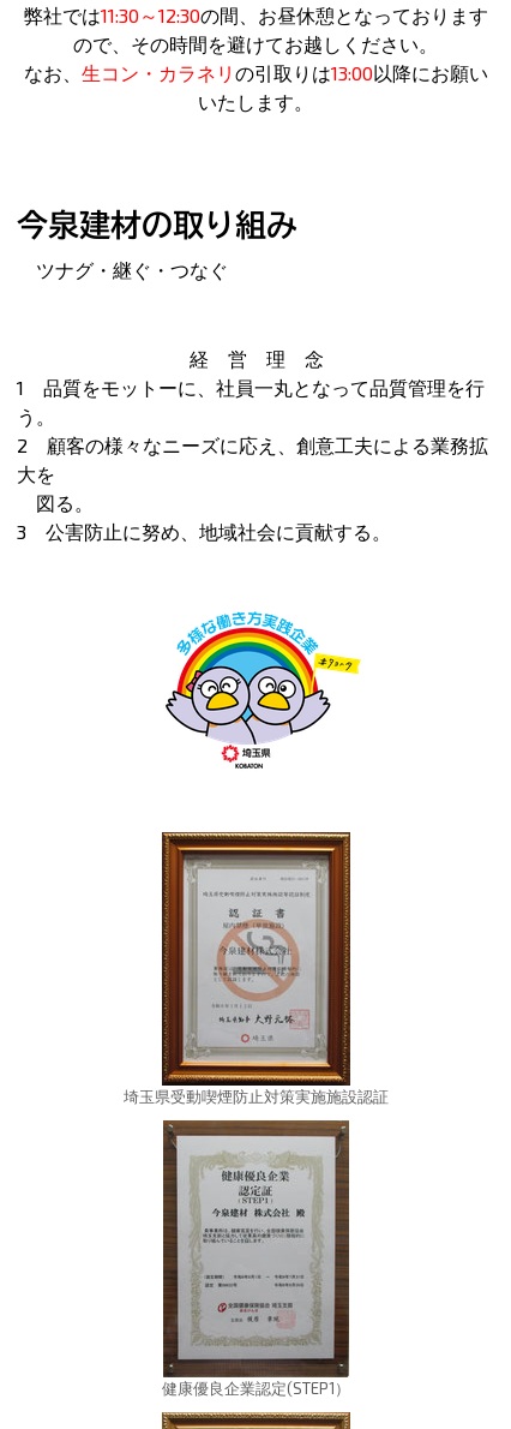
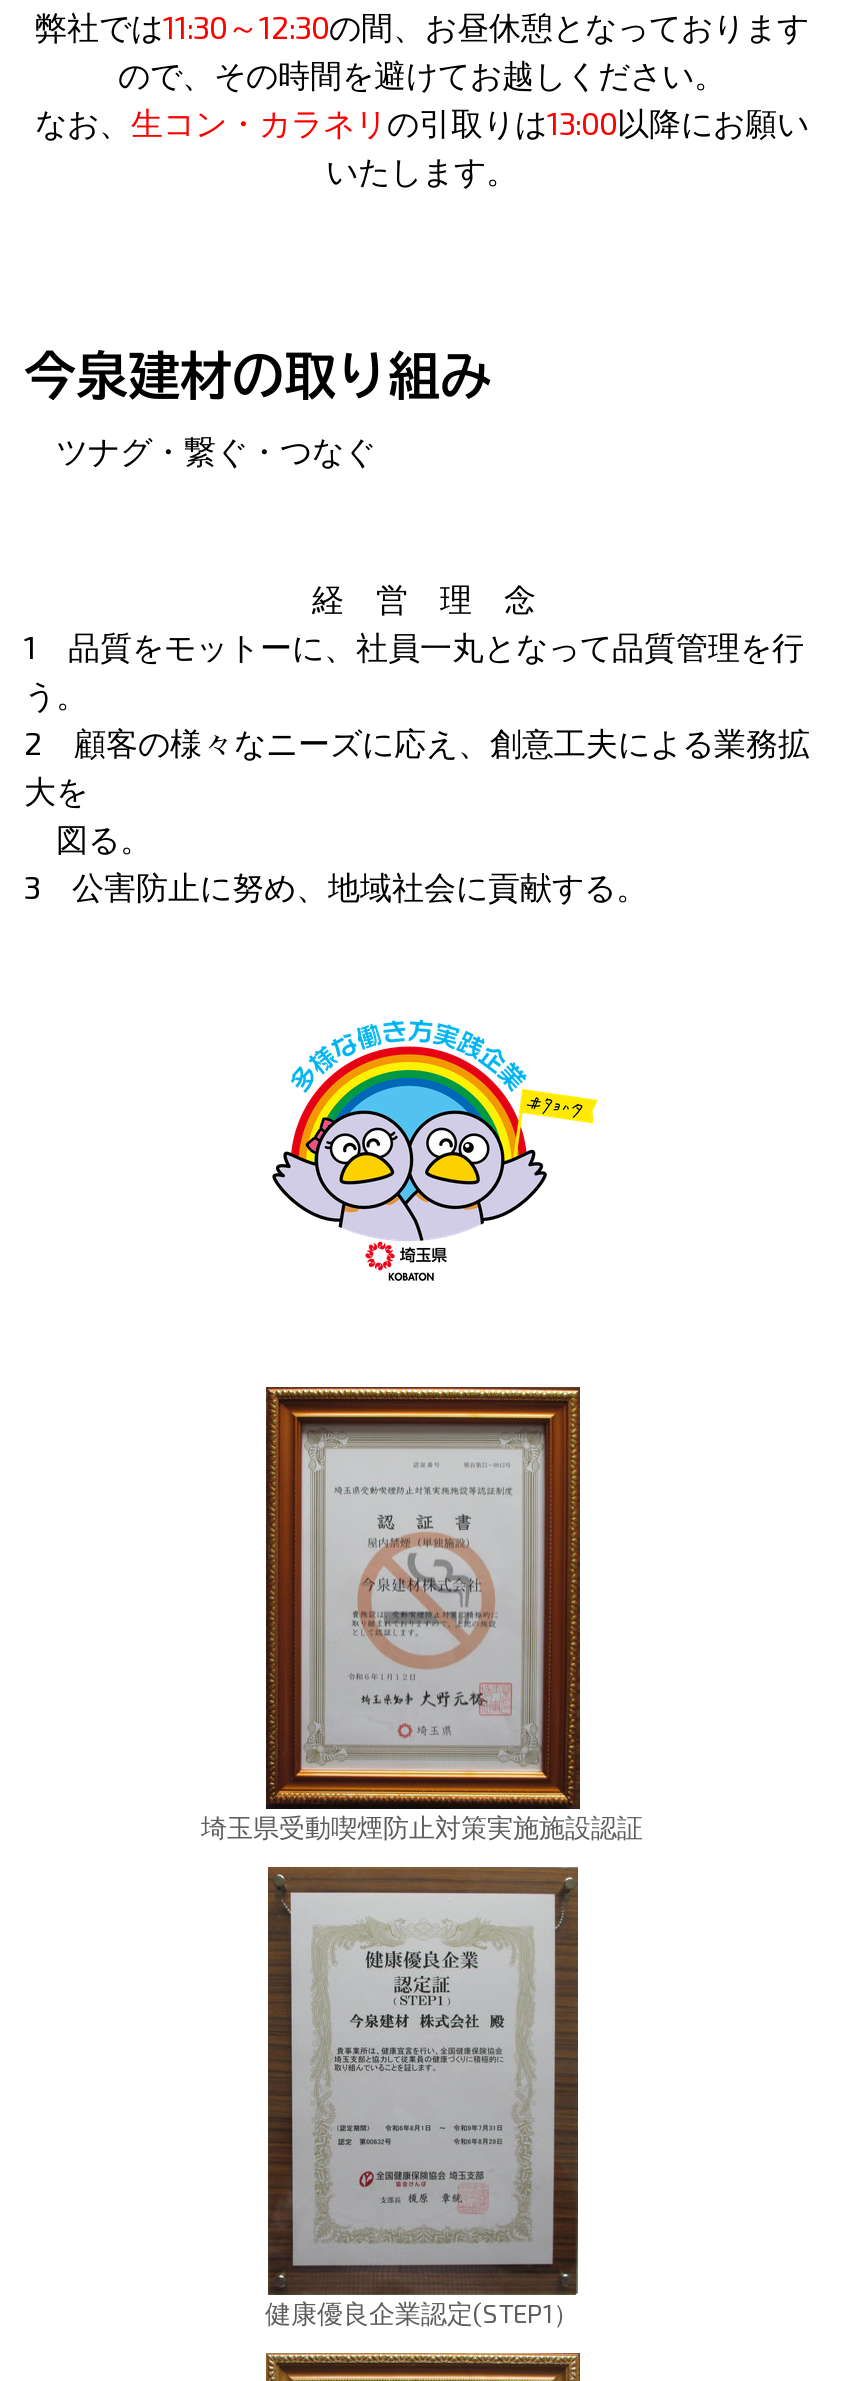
[17,259,233,282] ツナグ・継ぐ・つなぐ -> [24,431,384,469] ツナグ・繋ぐ・つなぐ

